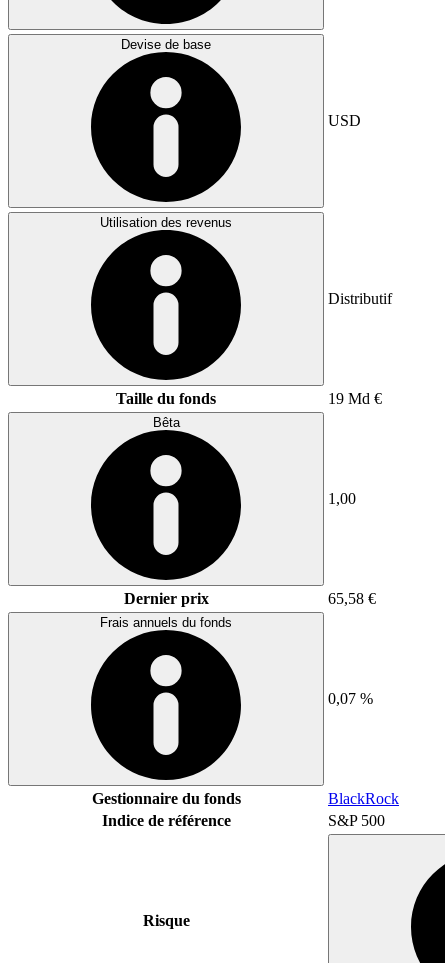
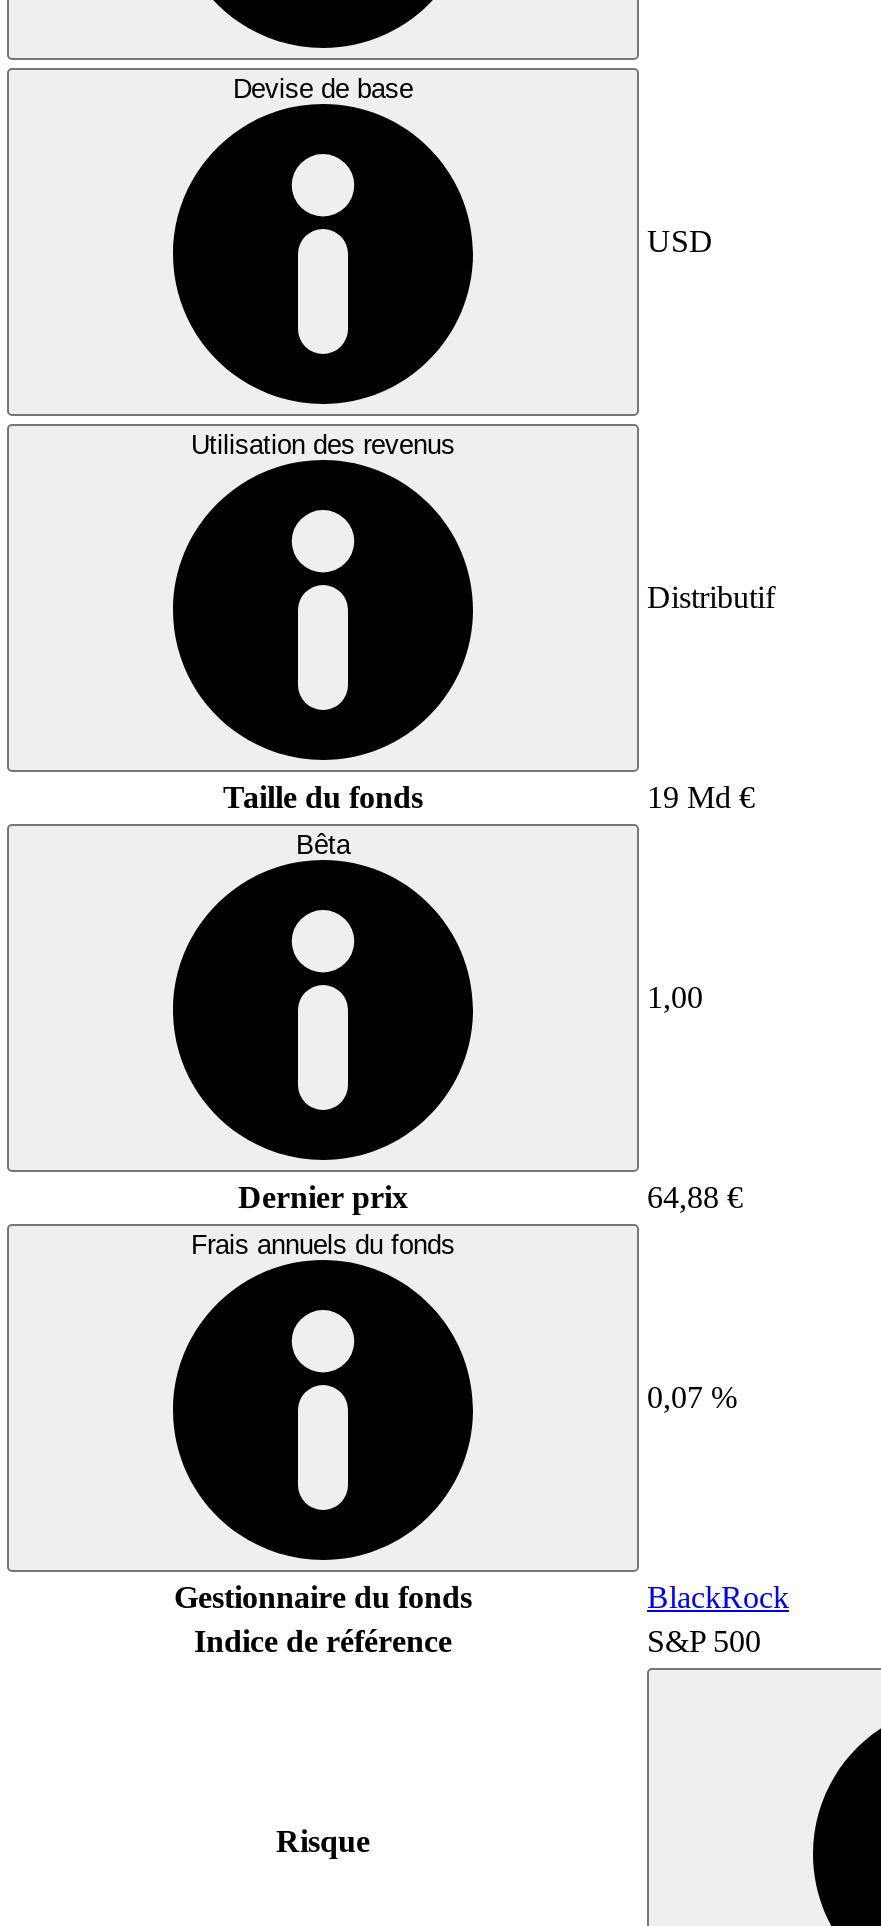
[328,590,376,607] 65,58 € -> [647,1179,743,1213] 64,88 €

